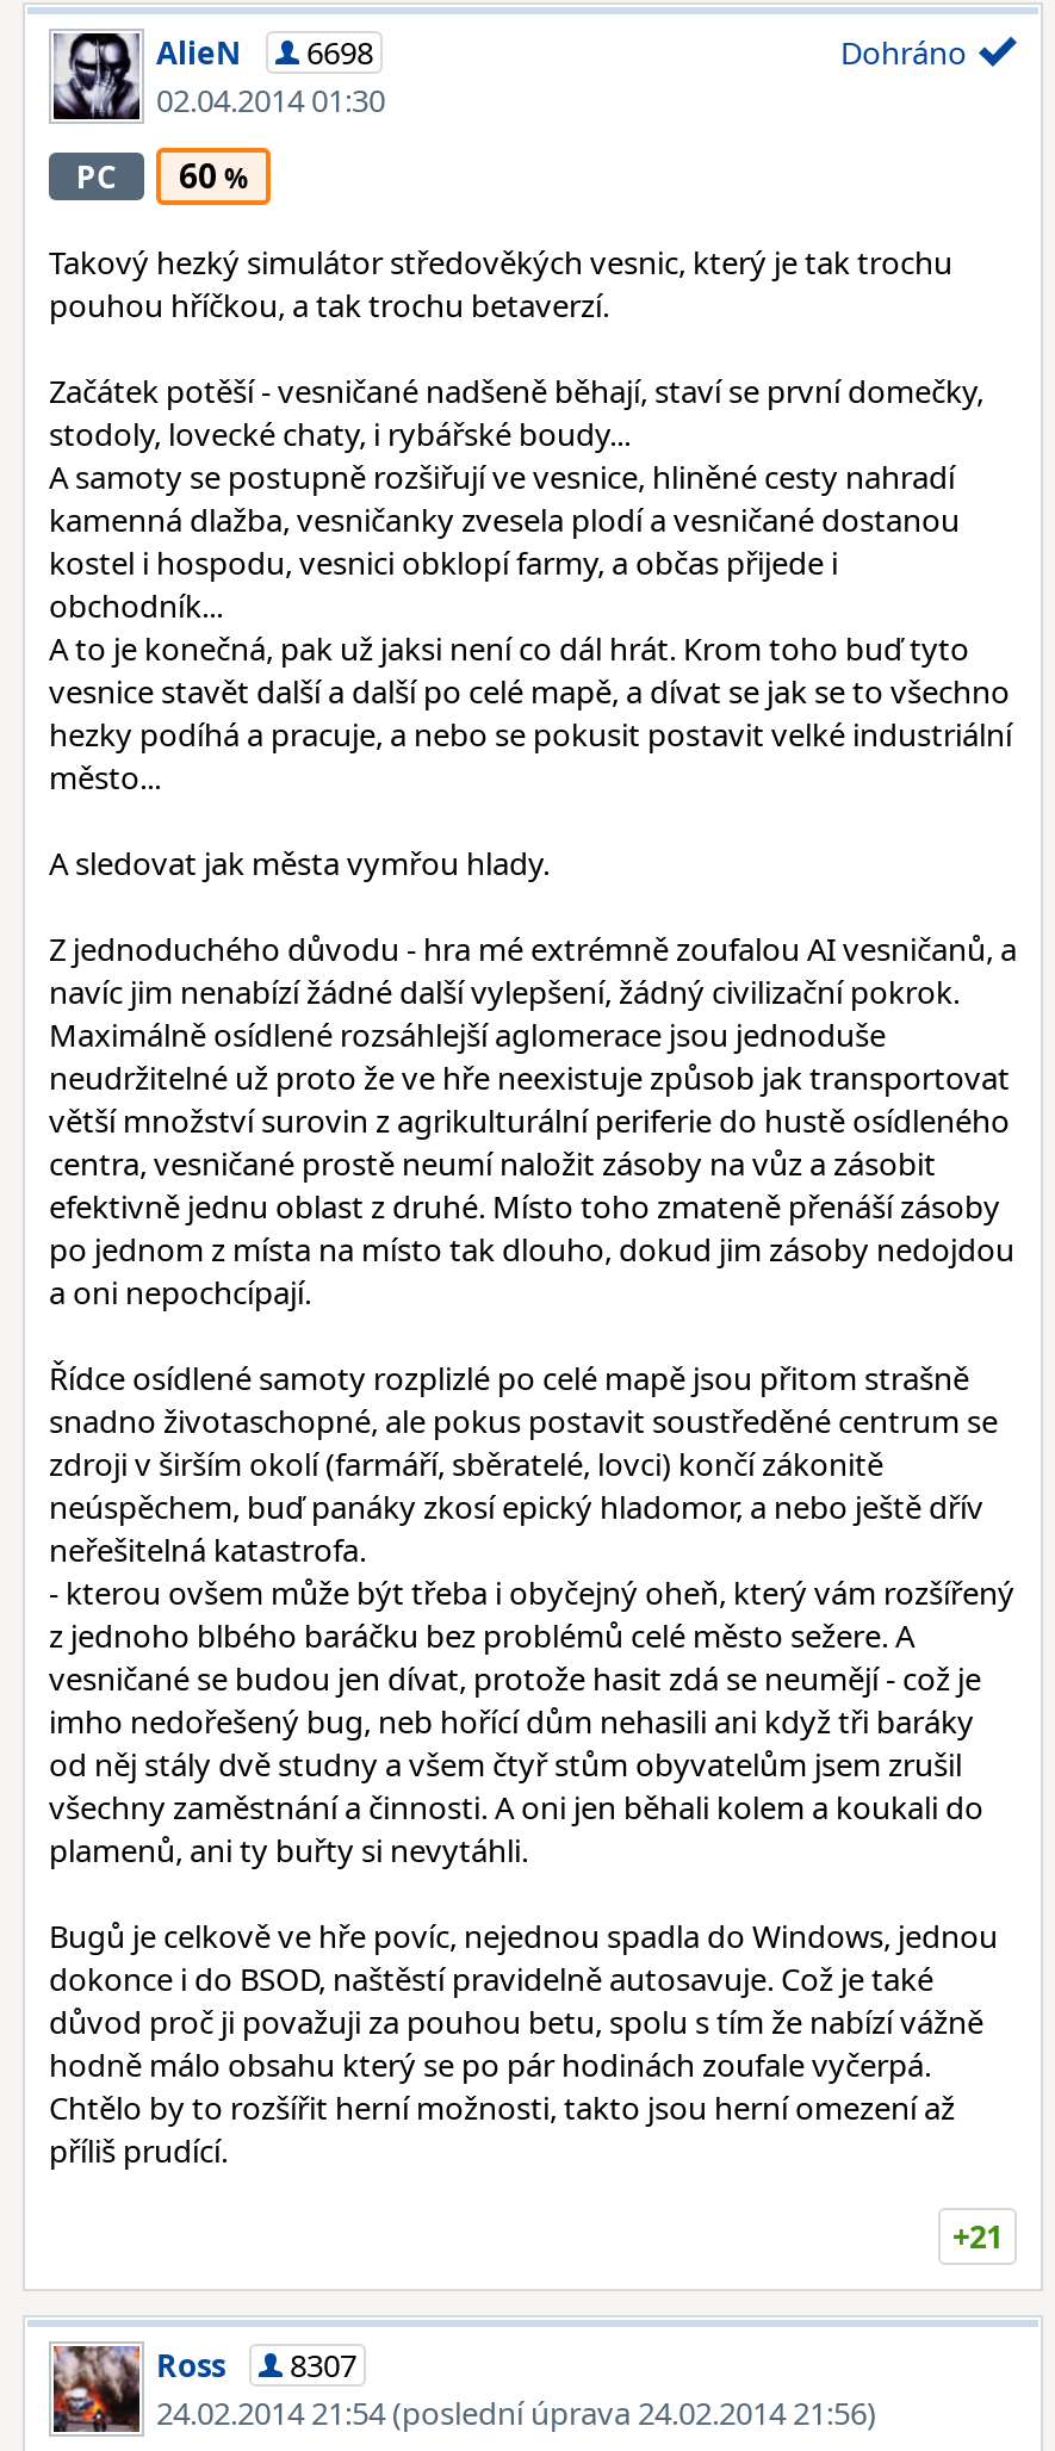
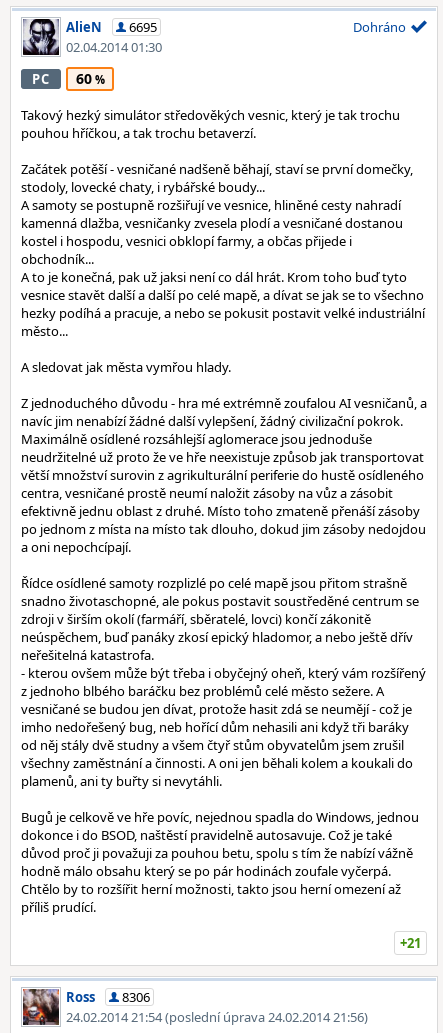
[156,31,373,74] AlieN 6698 -> [66,18,157,36] AlieN 6695
[156,2344,356,2387] Ross 8307 -> [66,988,150,1006] Ross 8306

